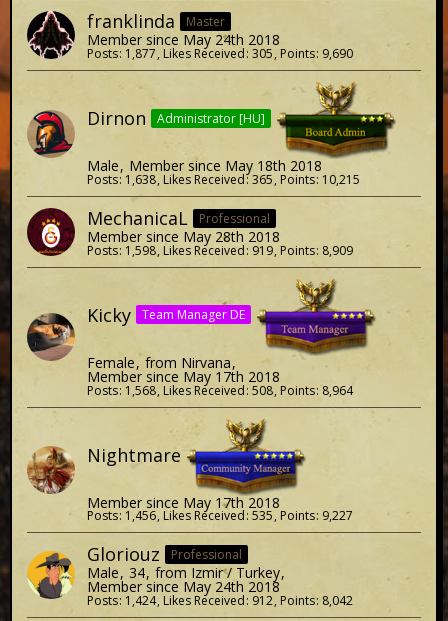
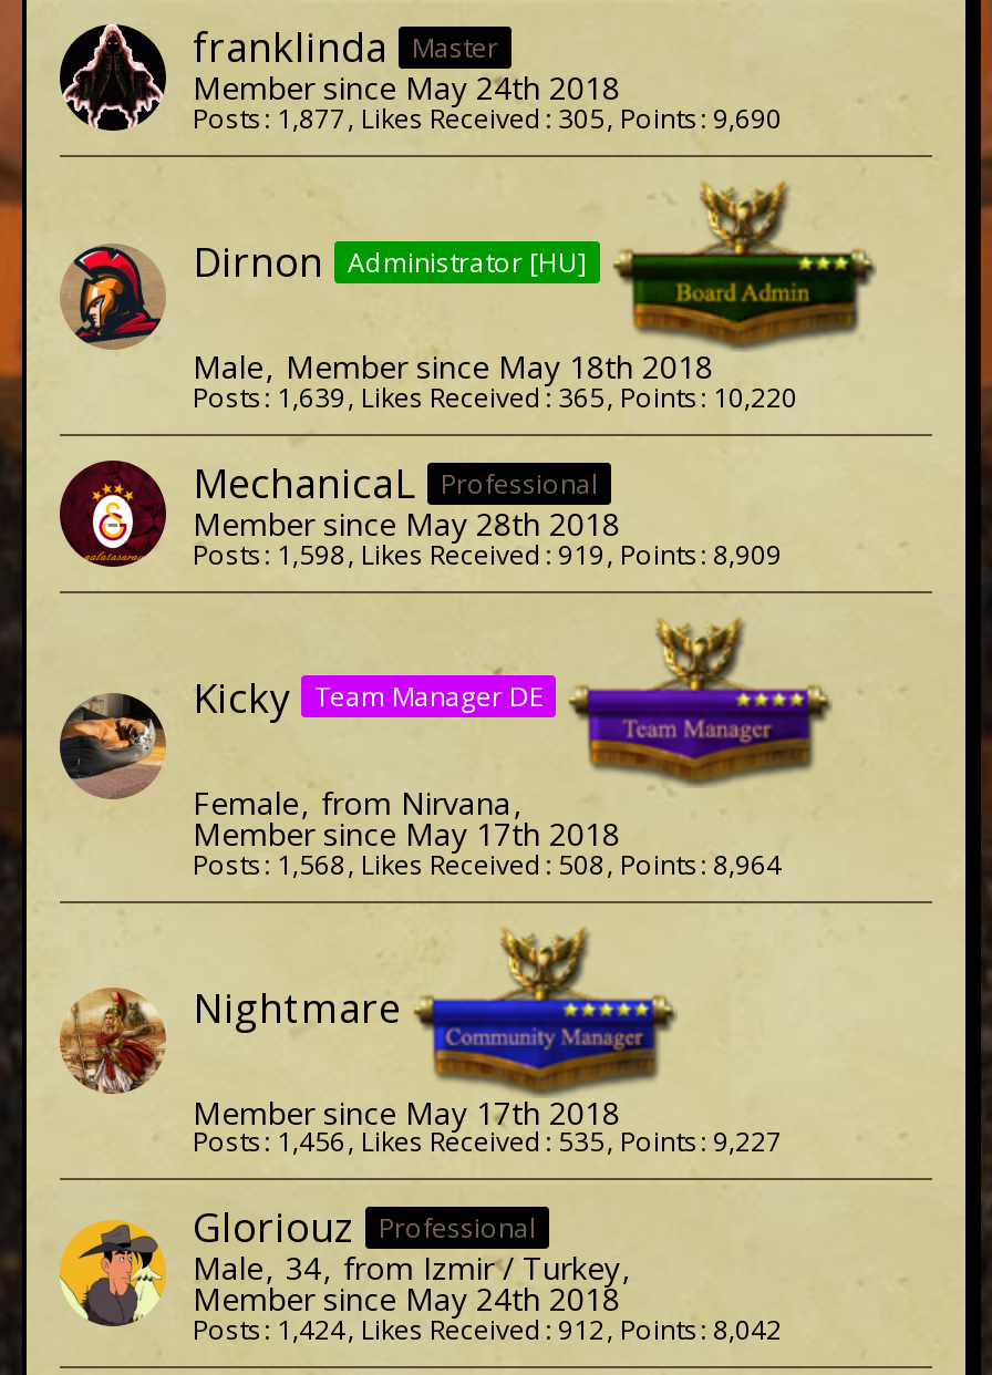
[87,171,360,188] Posts 1,638 Likes Received 365 Points 10,215 -> [193,378,797,416] Posts 1,639 Likes Received 365 Points 10,220

